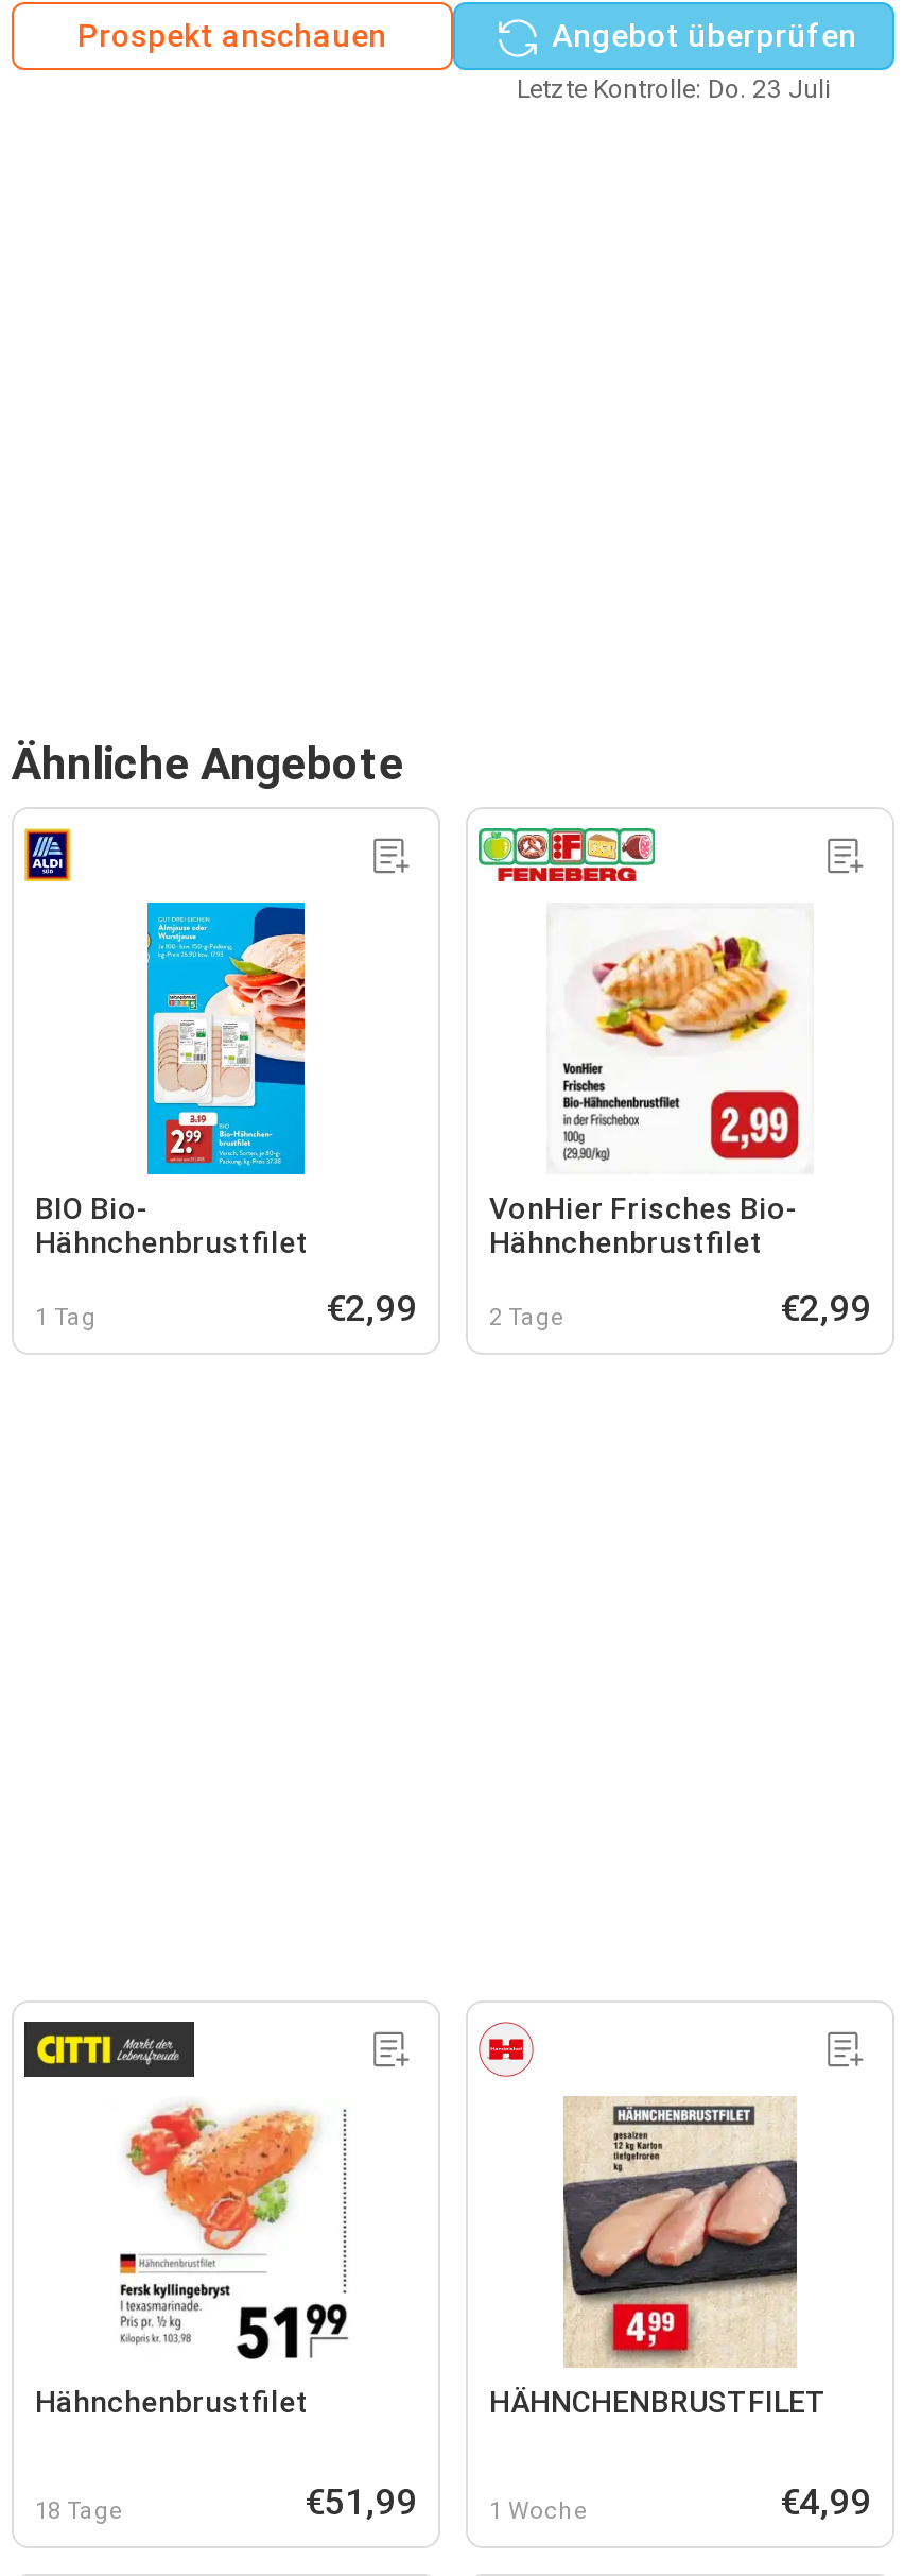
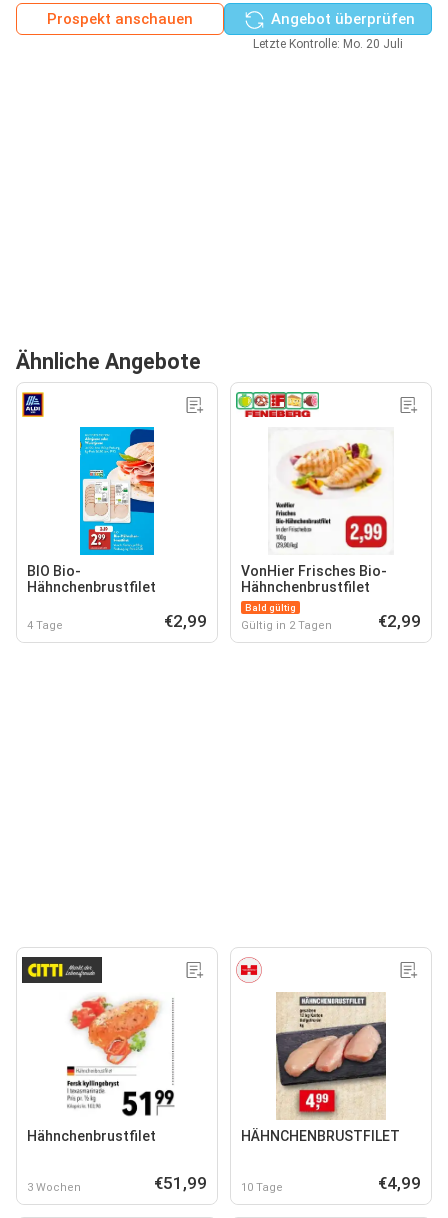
[517,73,831,103] Letzte Kontrolle: Do. 23 Juli -> [253,36,403,50] Letzte Kontrolle: Mo. 20 Juli
[35,1303,97,1330] 1 Tag -> [27,618,63,631] 4 Tage
[489,1303,566,1330] 2 Tage -> [241,601,332,631] Bald gültig | Gültig in 2 Tagen
[35,2496,124,2524] 18 Tage -> [27,1180,81,1193] 3 Wochen
[489,2496,589,2524] 1 Woche -> [241,1180,283,1193] 10 Tage

